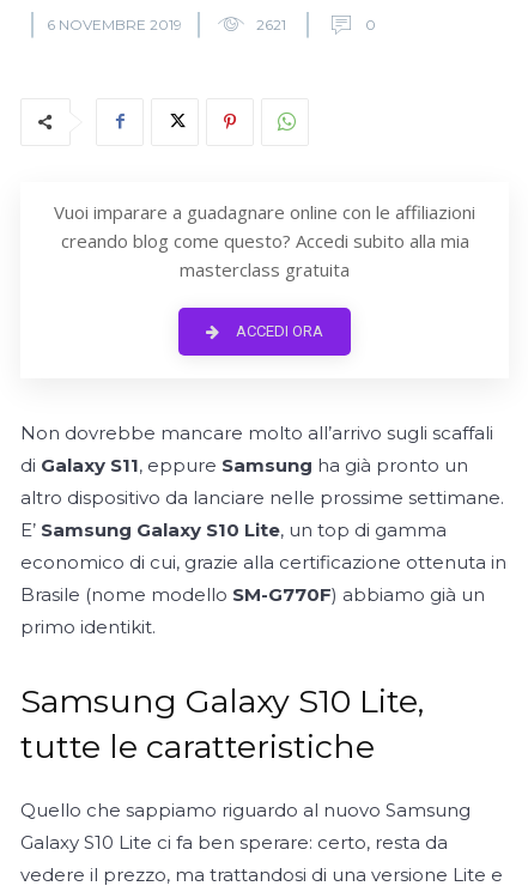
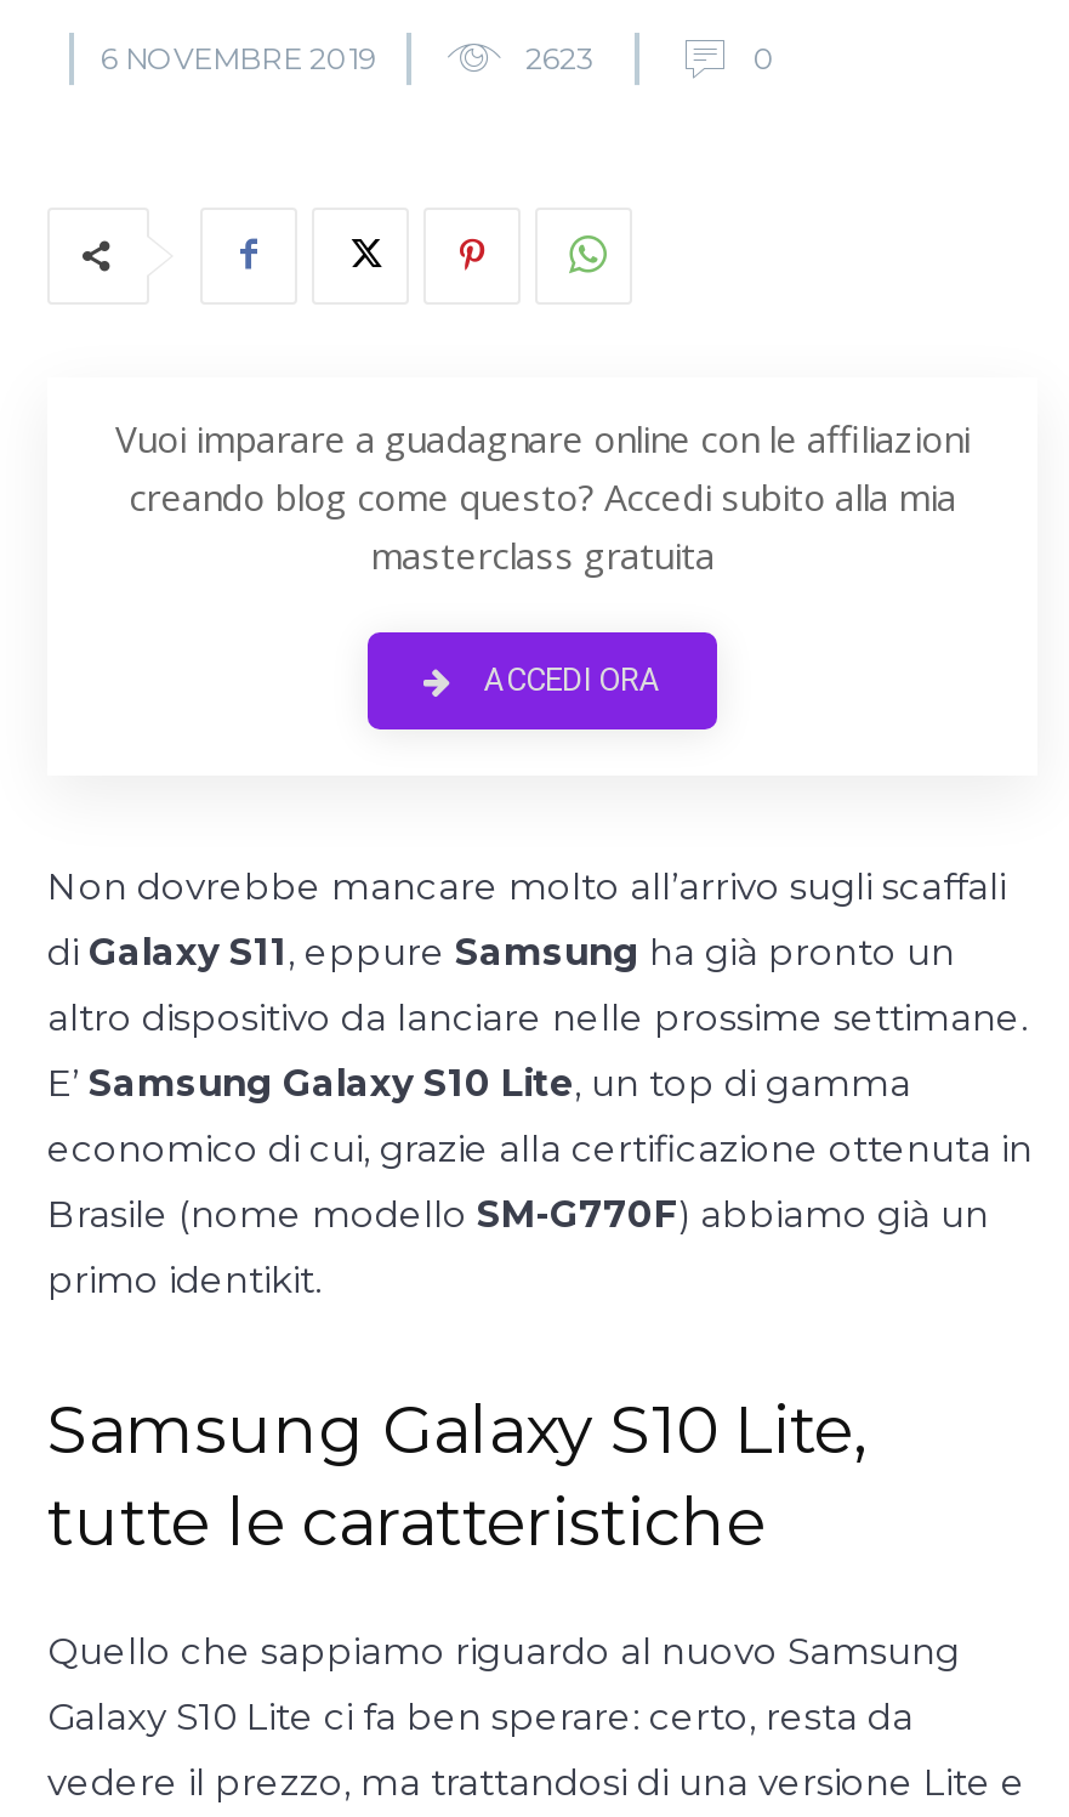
[256,15,286,33] 2621 -> [525,40,593,76] 2623

